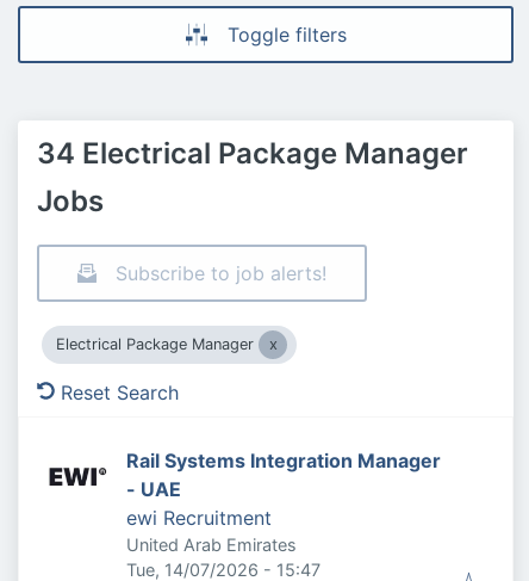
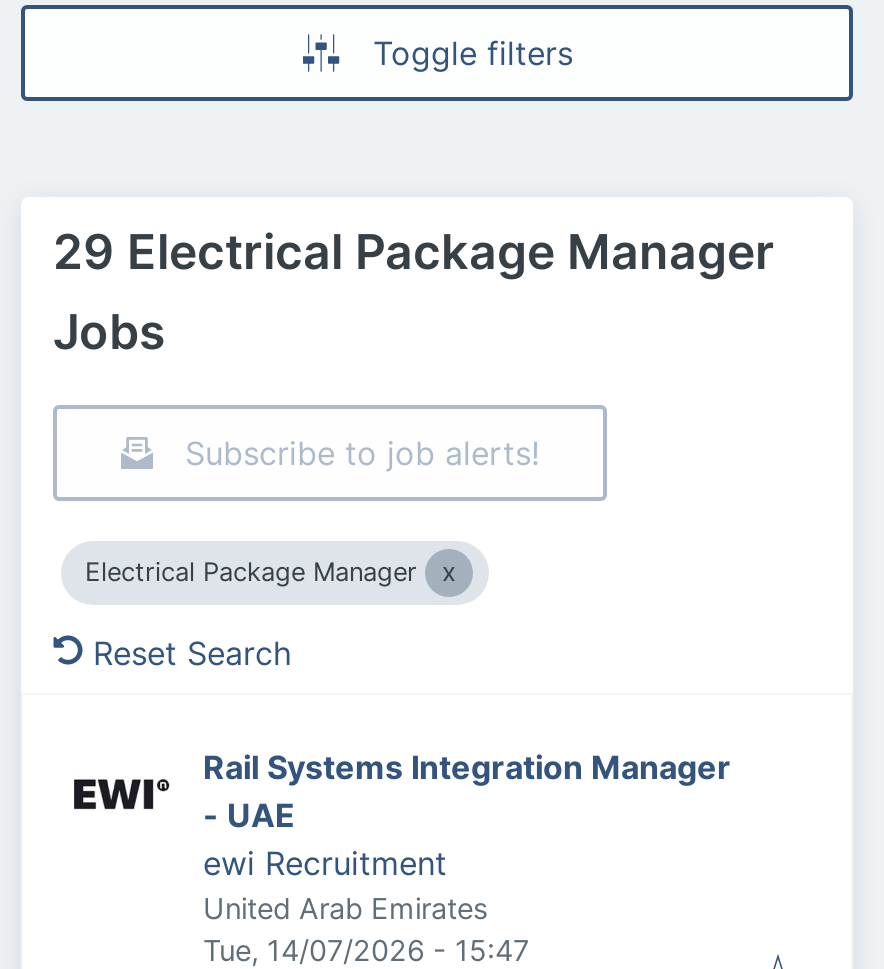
[37,136,468,171] 34 Electrical Package Manager -> [53,223,775,281] 29 Electrical Package Manager

